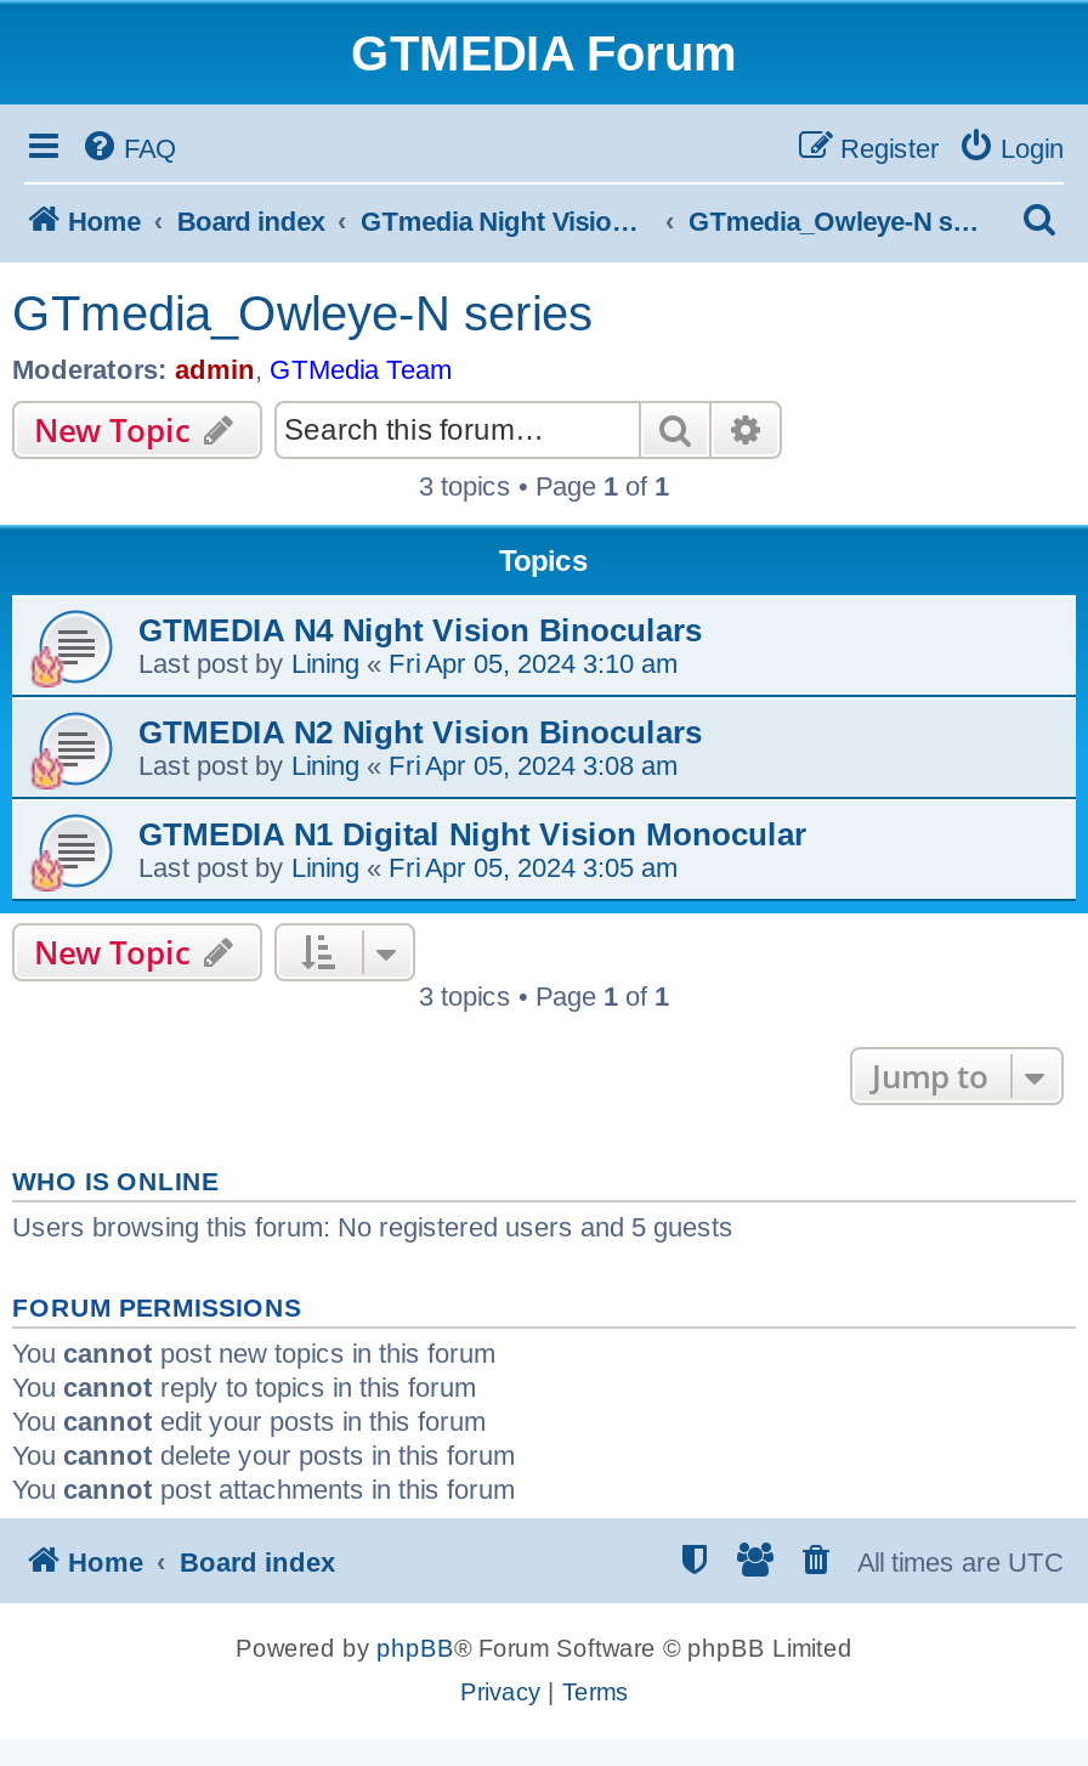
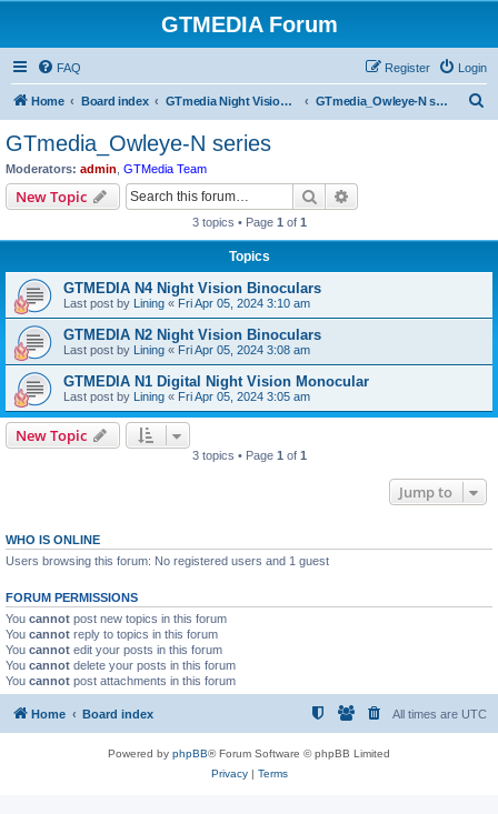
[12,1211,733,1240] Users browsing this forum: No registered users and 5 guests -> [6,554,329,567] Users browsing this forum: No registered users and 1 guest

